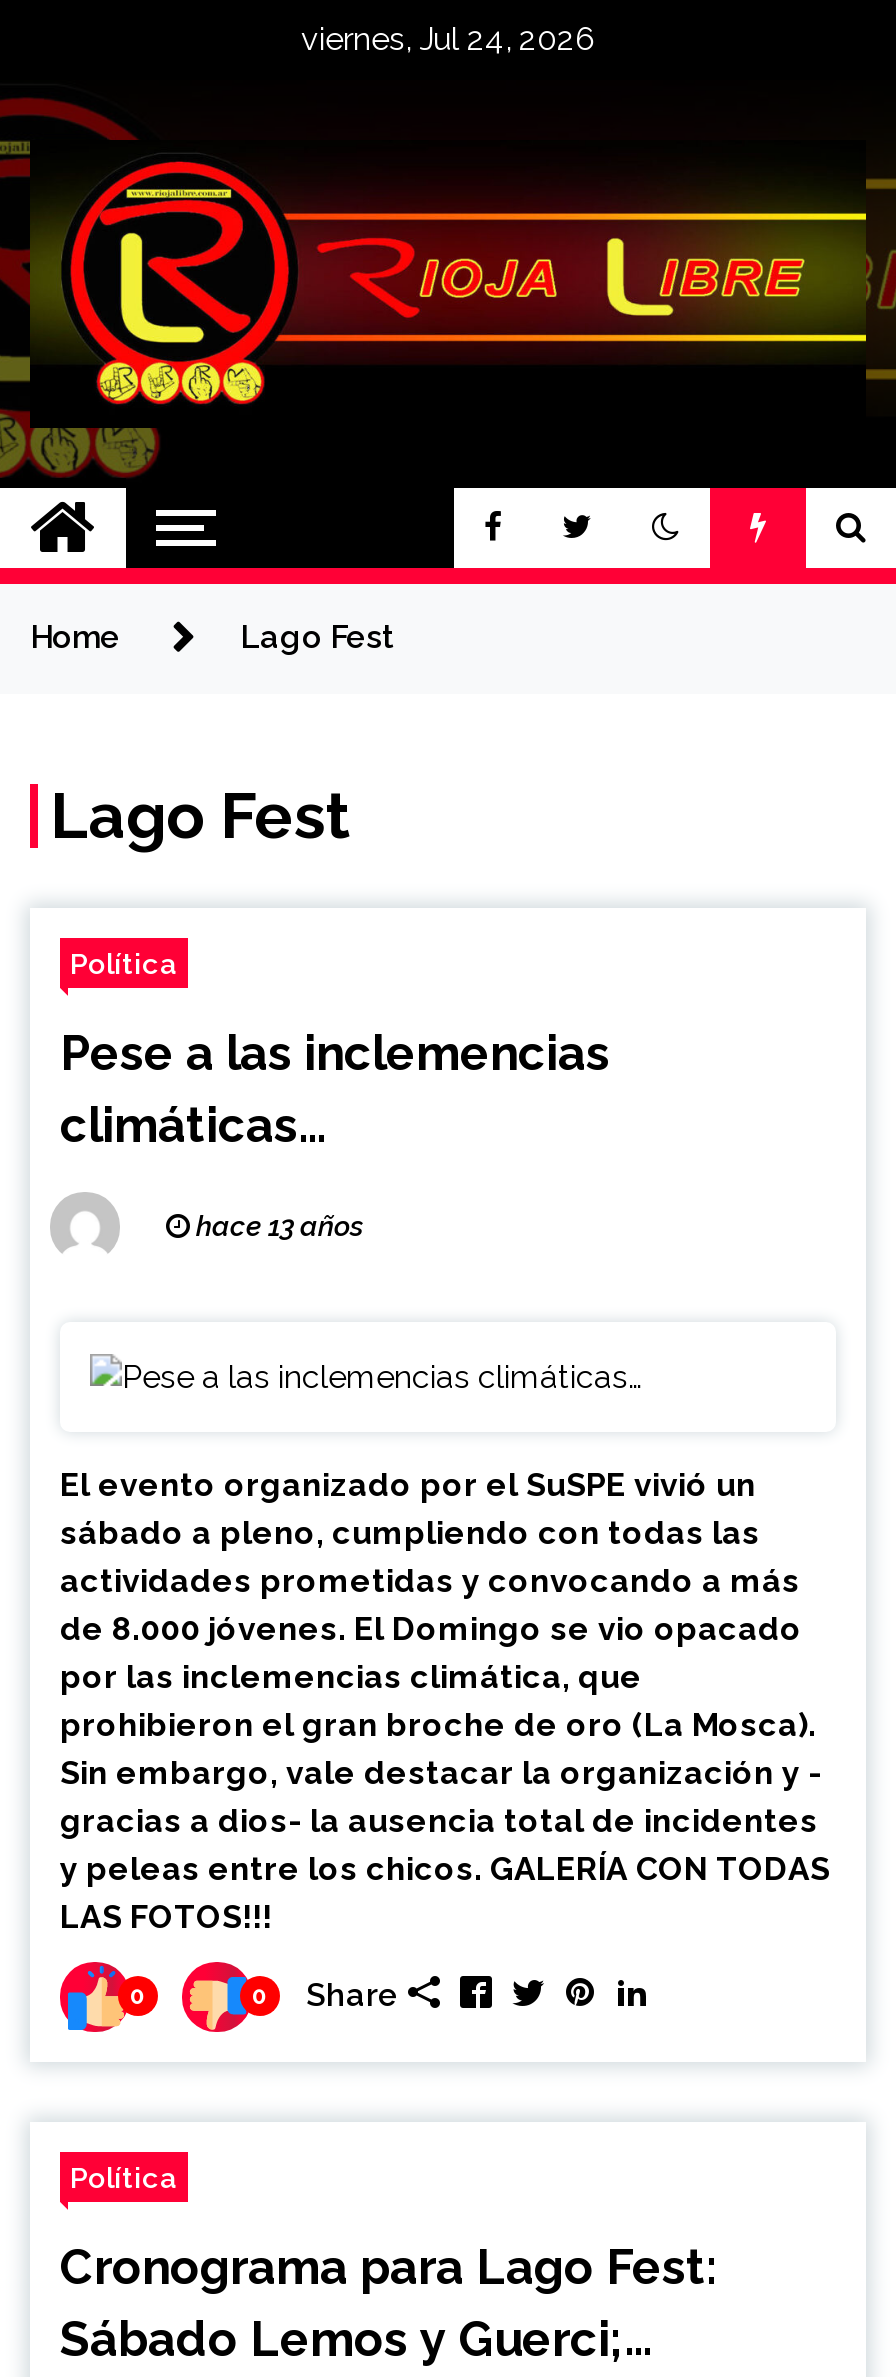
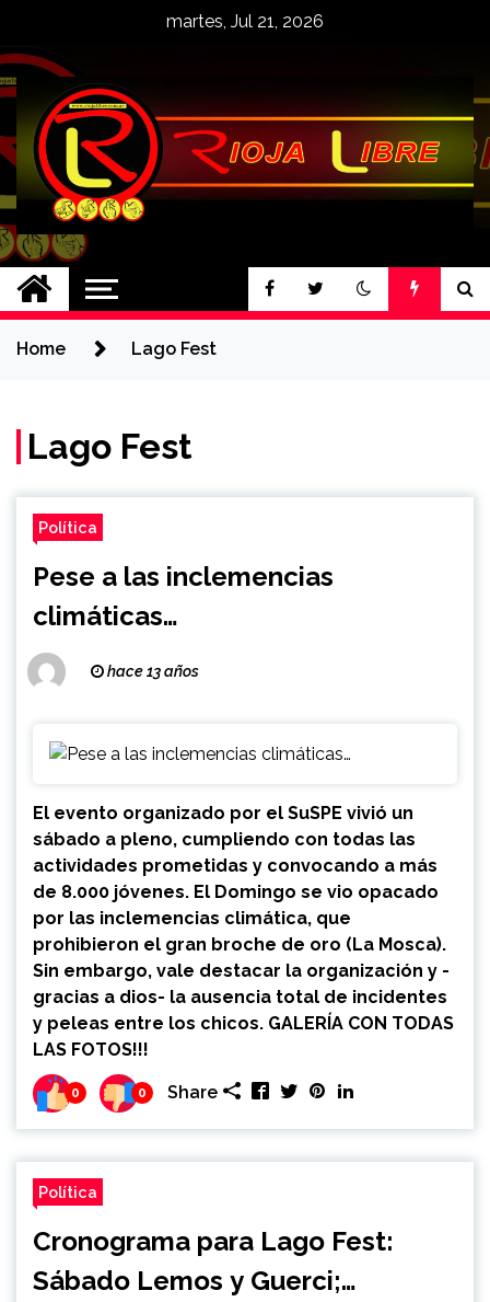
[301,20,595,58] viernes, Jul 24, 2026 -> [166,11,324,32] martes, Jul 21, 2026

